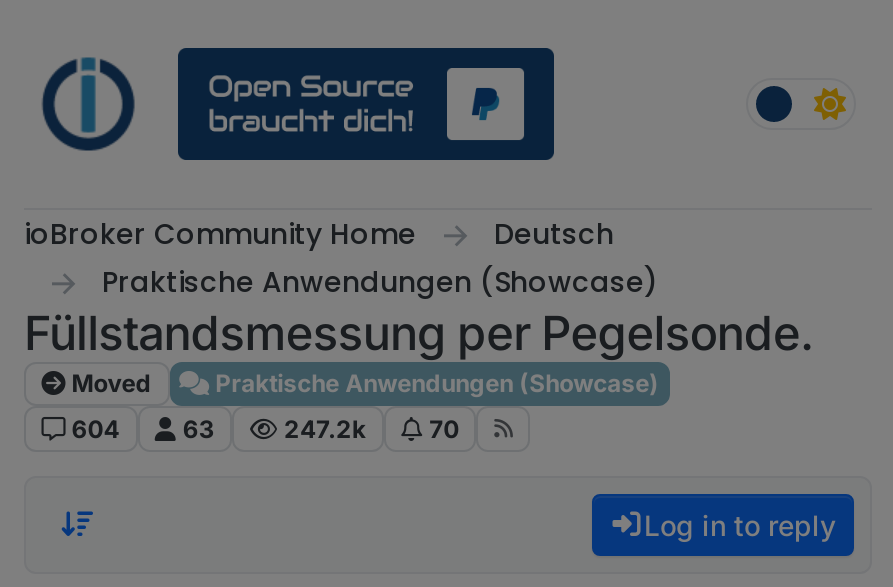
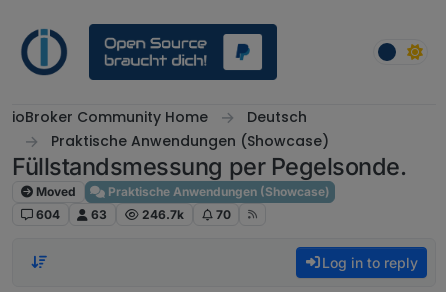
[284,413,366,443] 247.2k -> [142,207,184,222] 246.7k

